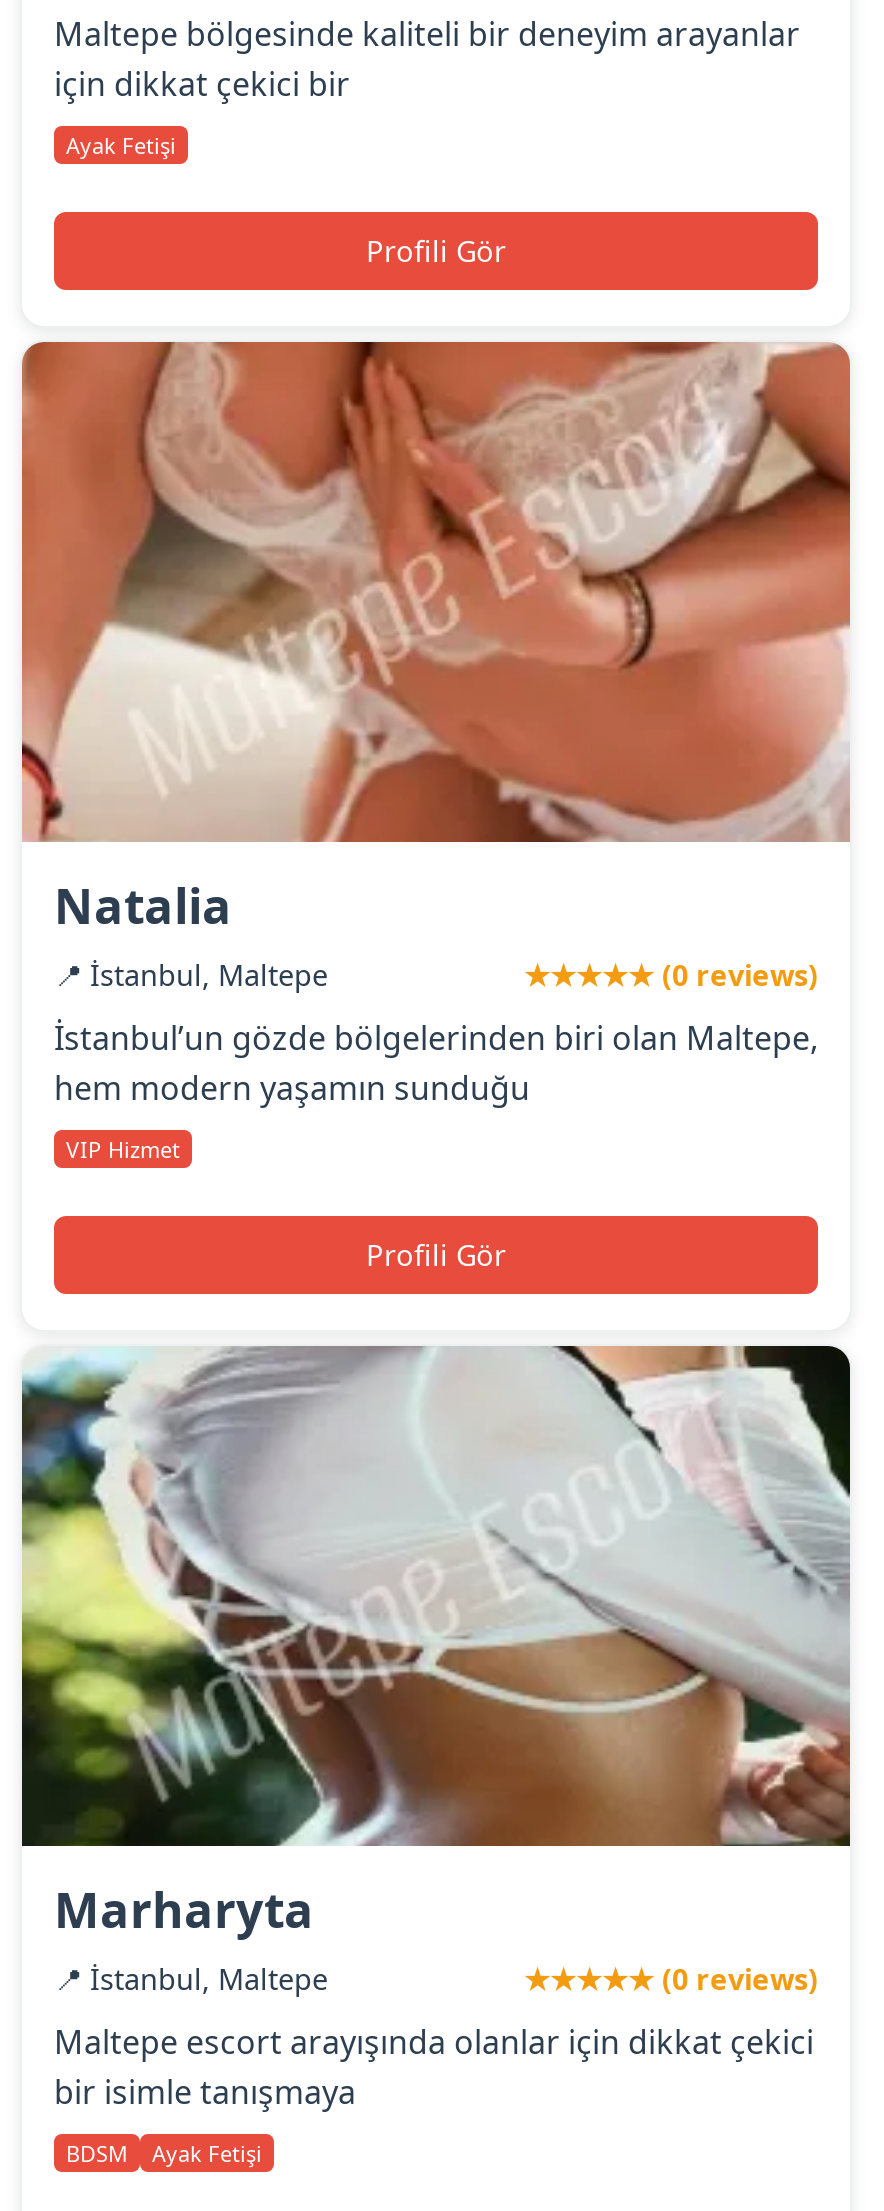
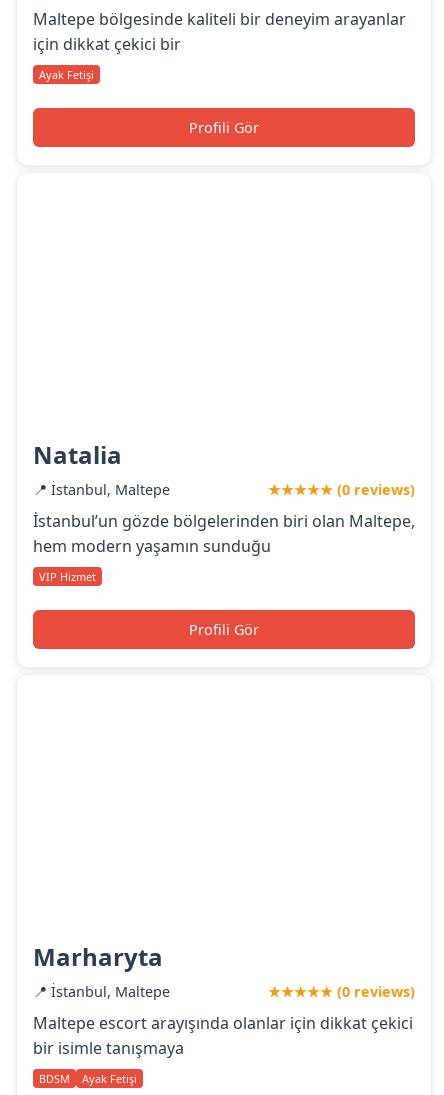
[20,340,852,844] [image] -> none
[20,1344,852,1848] [image] -> none

